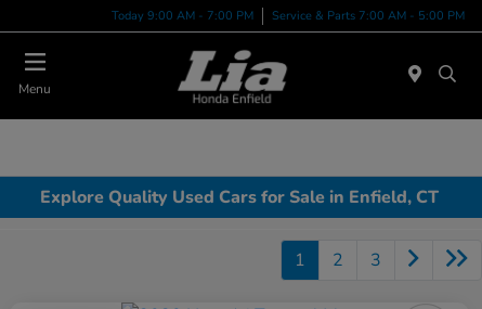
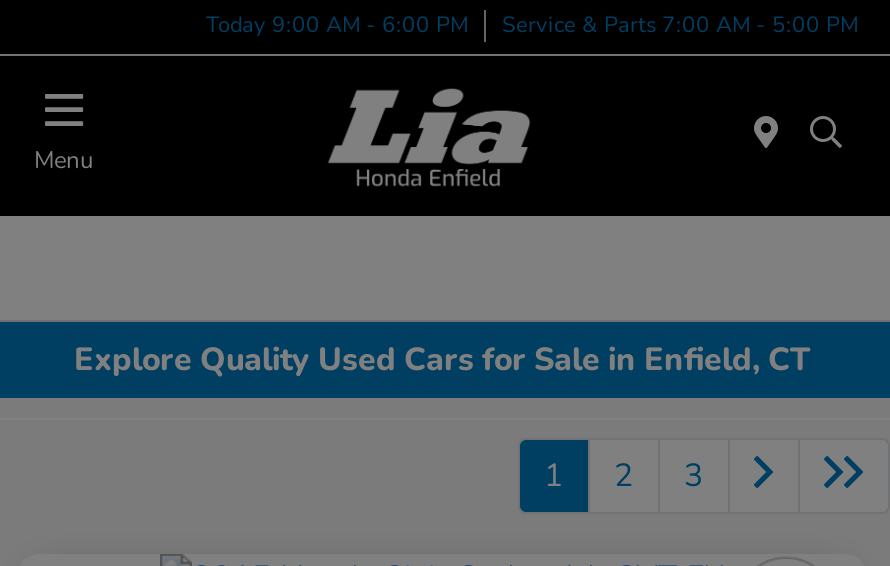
[112,7,465,23] Today 9:00 AM - 7:00 PM Service & Parts 7:00 AM - 5:00 PM -> [206,9,858,39] Today 9:00 AM - 6:00 PM Service & Parts 7:00 AM - 5:00 PM

